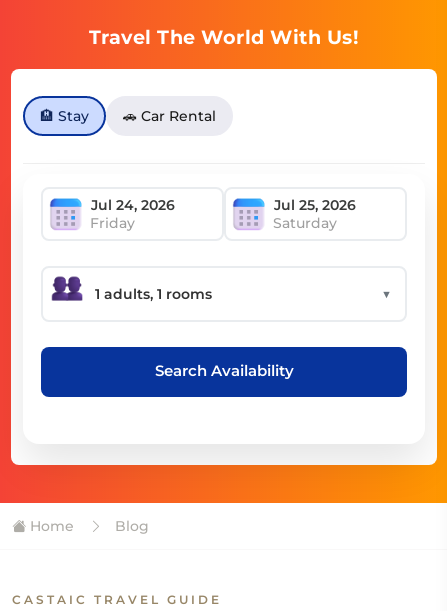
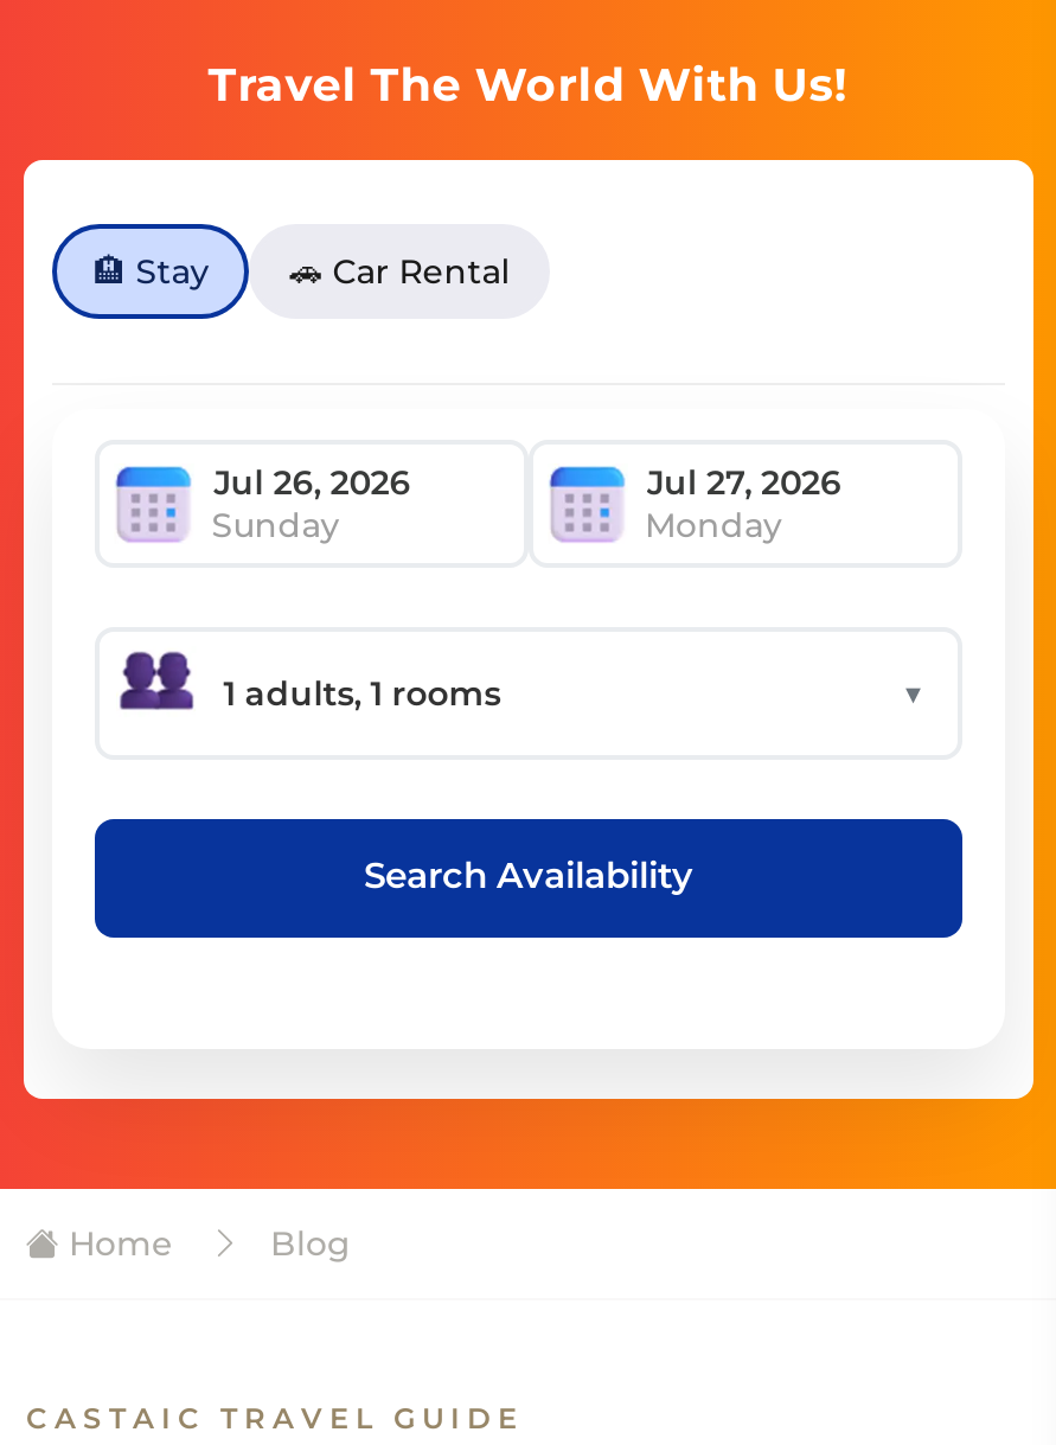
[90,213,337,231] Friday | Saturday -> [211,503,782,545] Sunday | Monday

